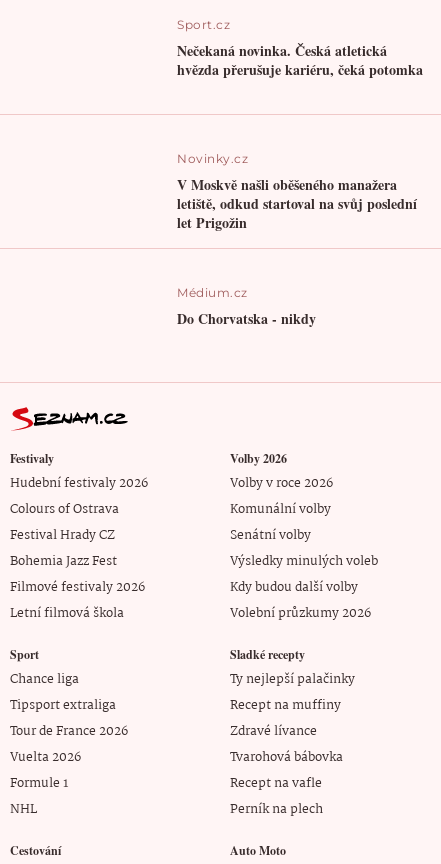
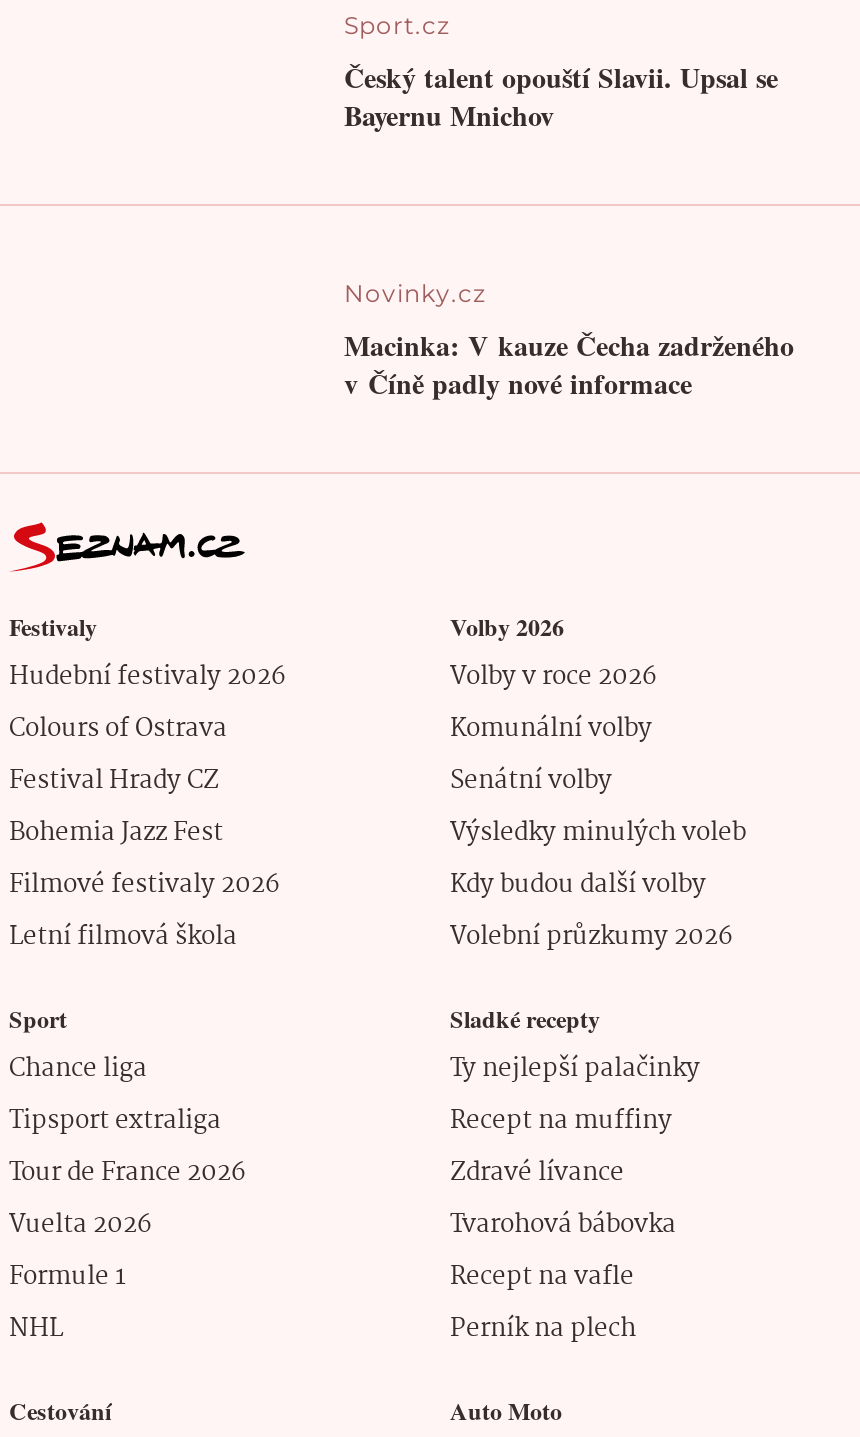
[177,39,423,79] Nečekaná novinka. Česká atletická | hvězda přerušuje kariéru, čeká potomka -> [344,56,778,136] Český talent opouští Slavii. Upsal se | Bayernu Mnichov
[177,174,417,329] V Moskvě našli oběšeného manažera | letiště, odkud startoval na svůj poslední | let Prigožin | Médium.cz | Do Chorvatska - nikdy -> [344,324,794,404] Macinka: V kauze Čecha zadrženého | v Číně padly nové informace

